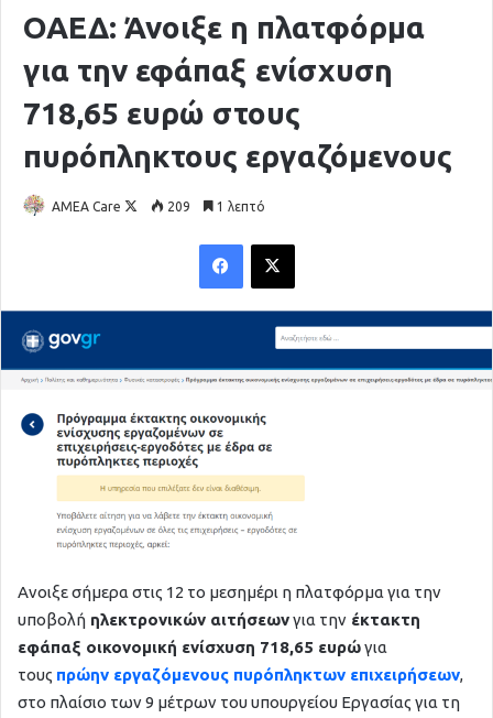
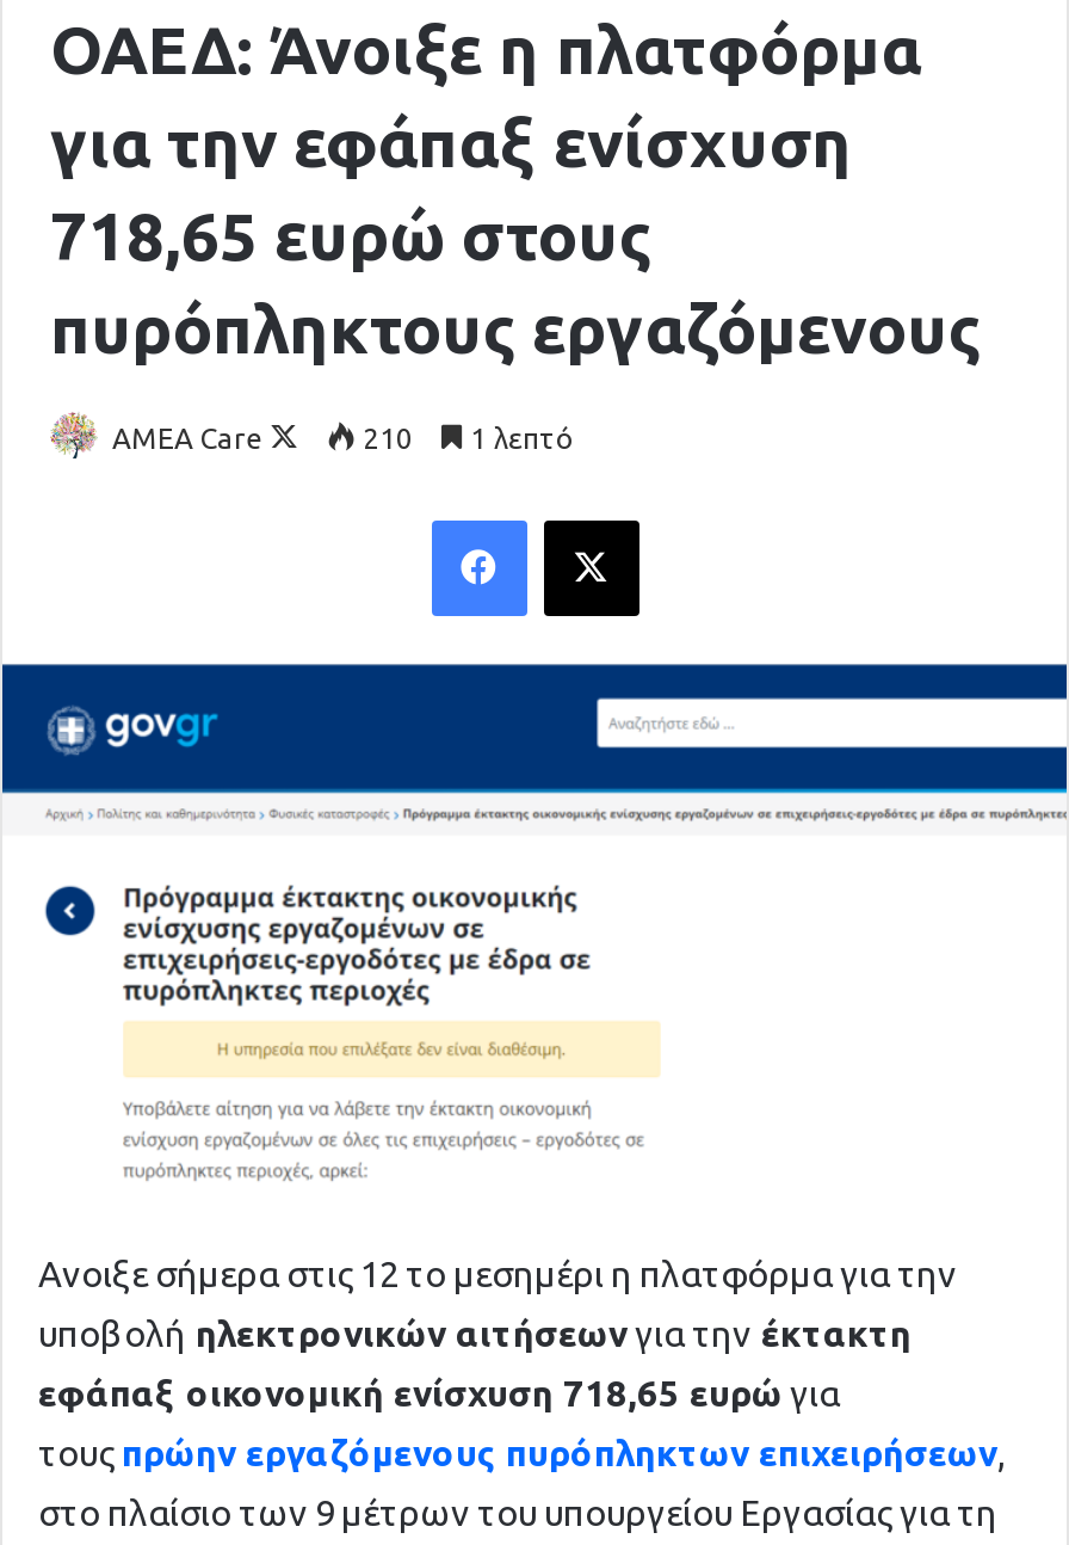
[164,199,190,213] 209 -> [356,422,413,453] 210

